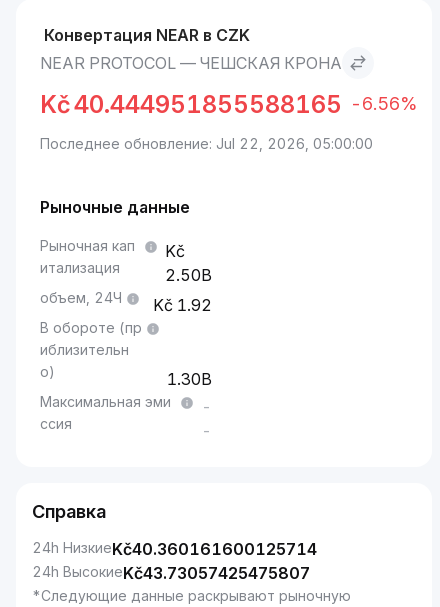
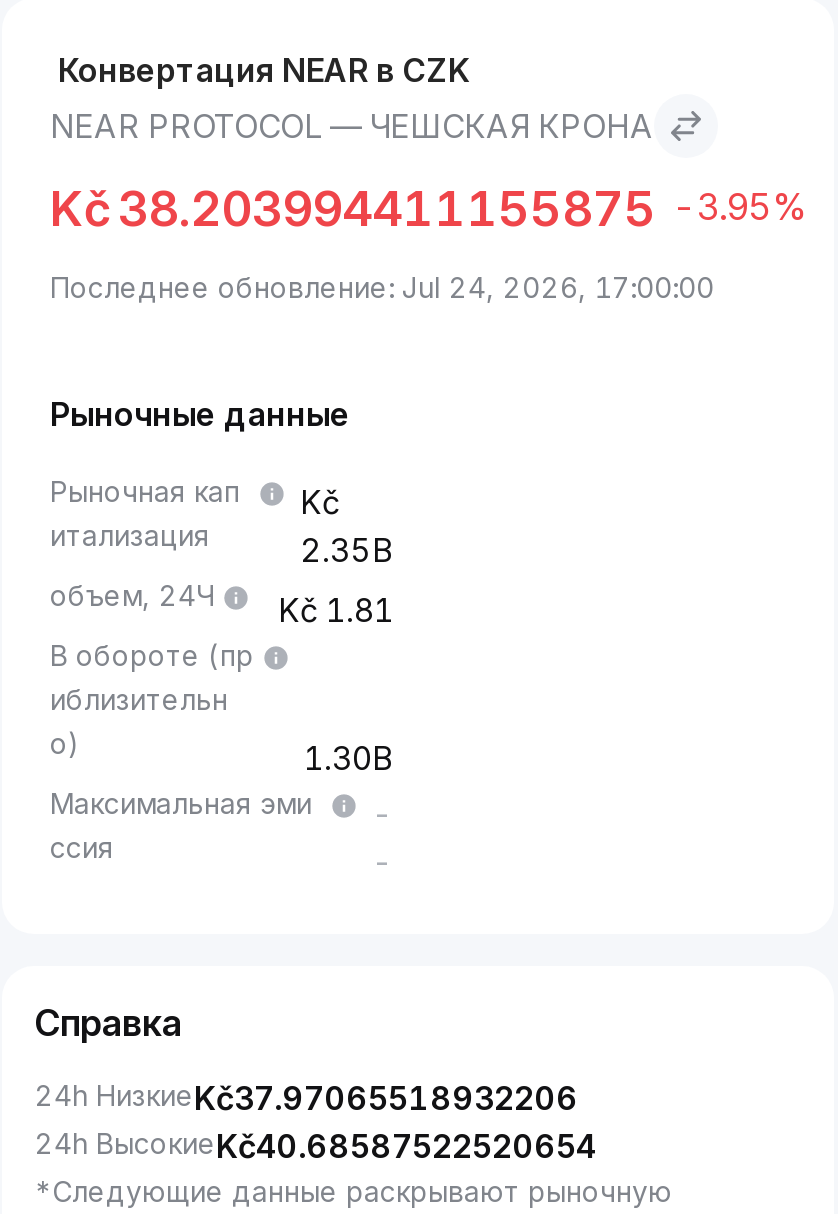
[40,90,417,119] Kč 40.444951855588165 -6.56% -> [50,180,806,238] Kč 38.203994411155875 -3.95%
[40,135,373,152] Последнее обновление: Jul 22, 2026, 05:00:00 -> [50,270,714,304] Последнее обновление: Jul 24, 2026, 17:00:00
[165,265,212,285] 2.50B -> [300,530,394,570] 2.35B
[177,295,212,315] 1.92 -> [326,590,394,630] 1.81
[32,539,317,559] 24h НизкиеKč40.360161600125714 -> [34,1078,578,1118] 24h НизкиеKč37.97065518932206
[32,563,310,583] 24h ВысокиеKč43.73057425475807 -> [34,1126,596,1166] 24h ВысокиеKč40.68587522520654

